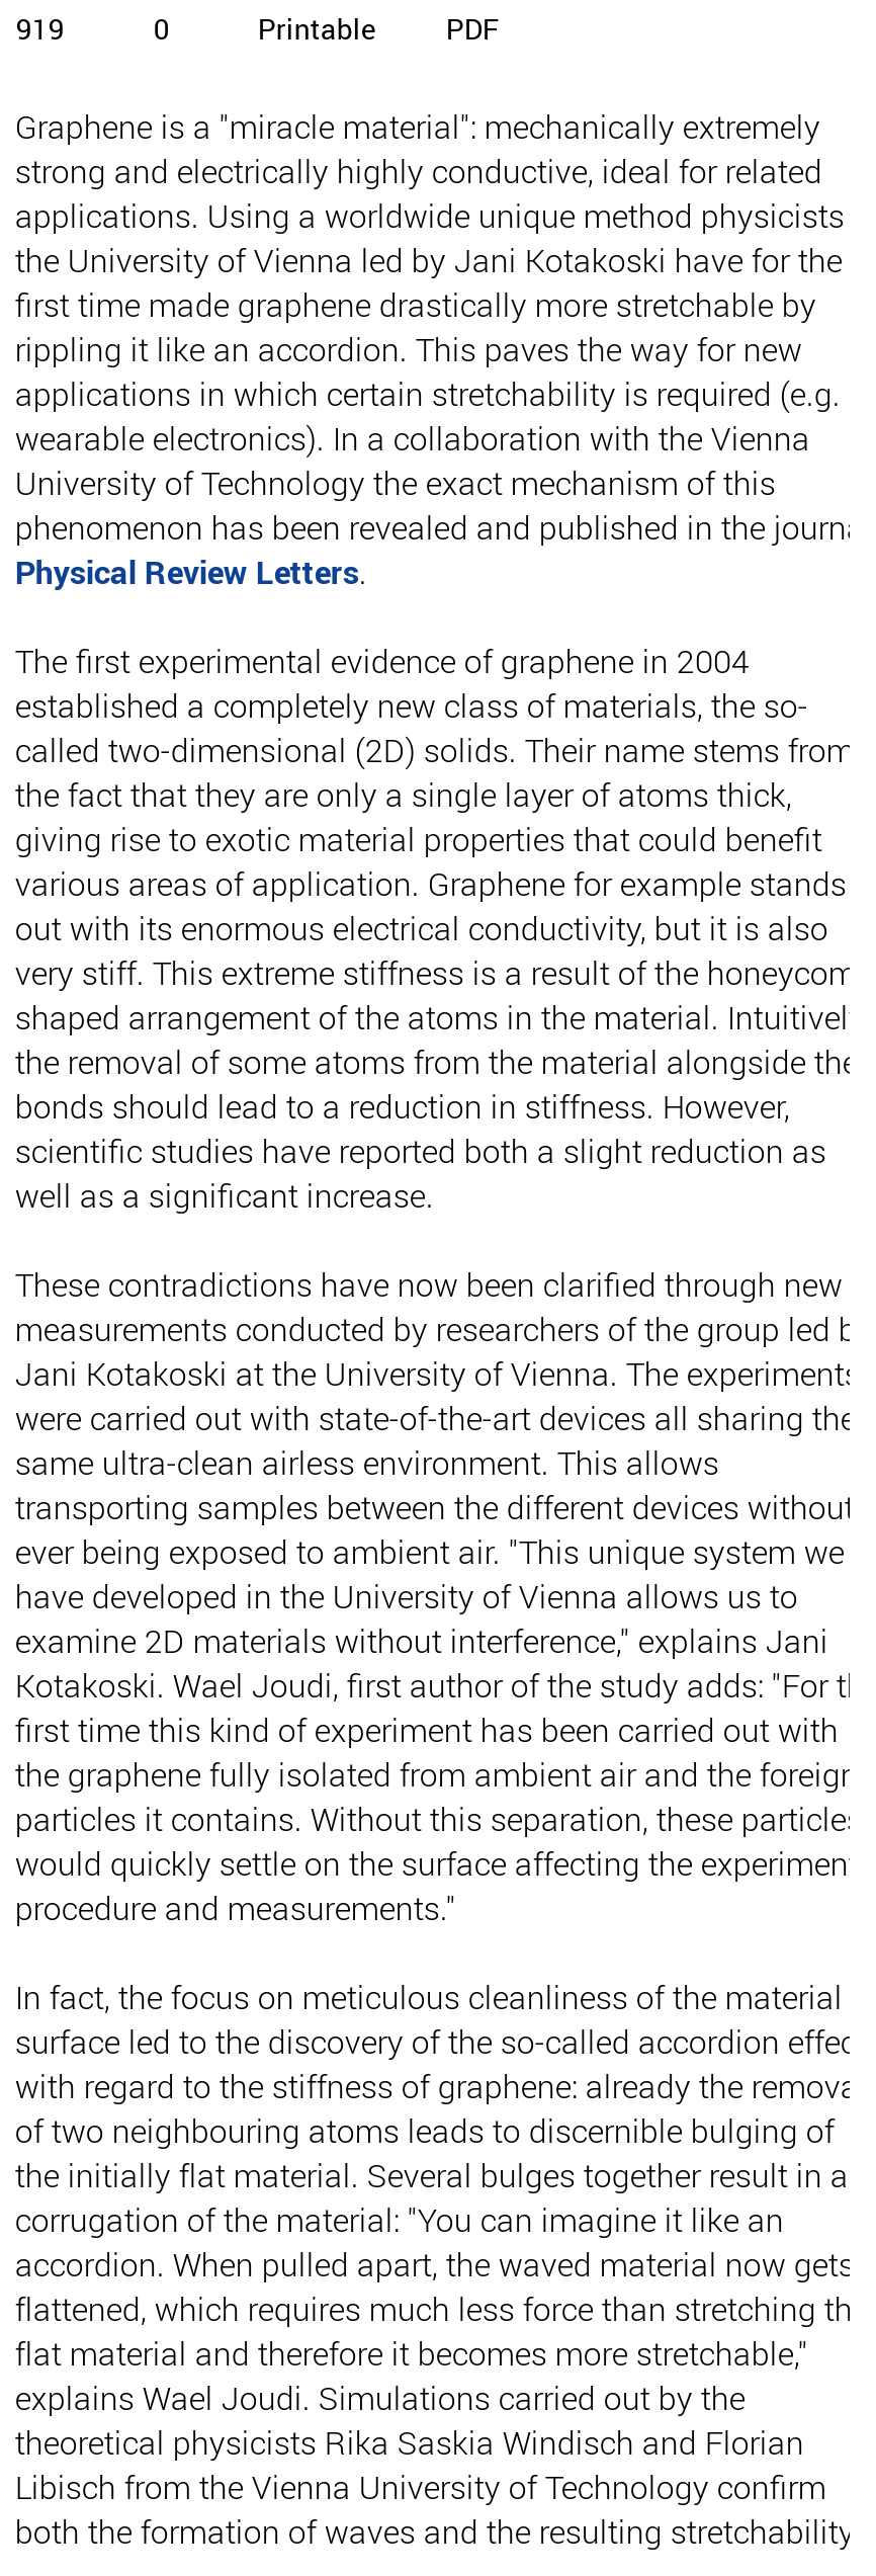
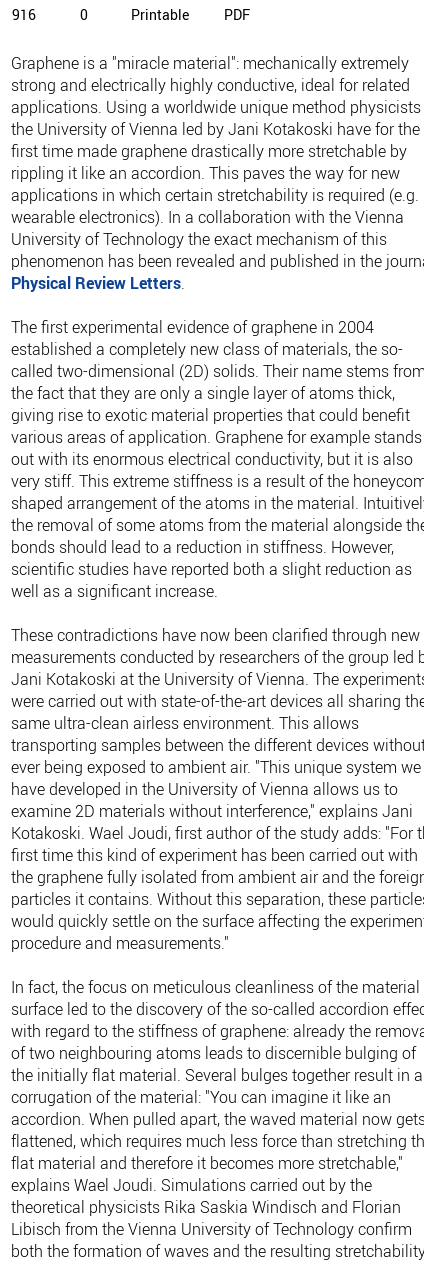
[16,9,65,48] 919 -> [12,5,36,24] 916

